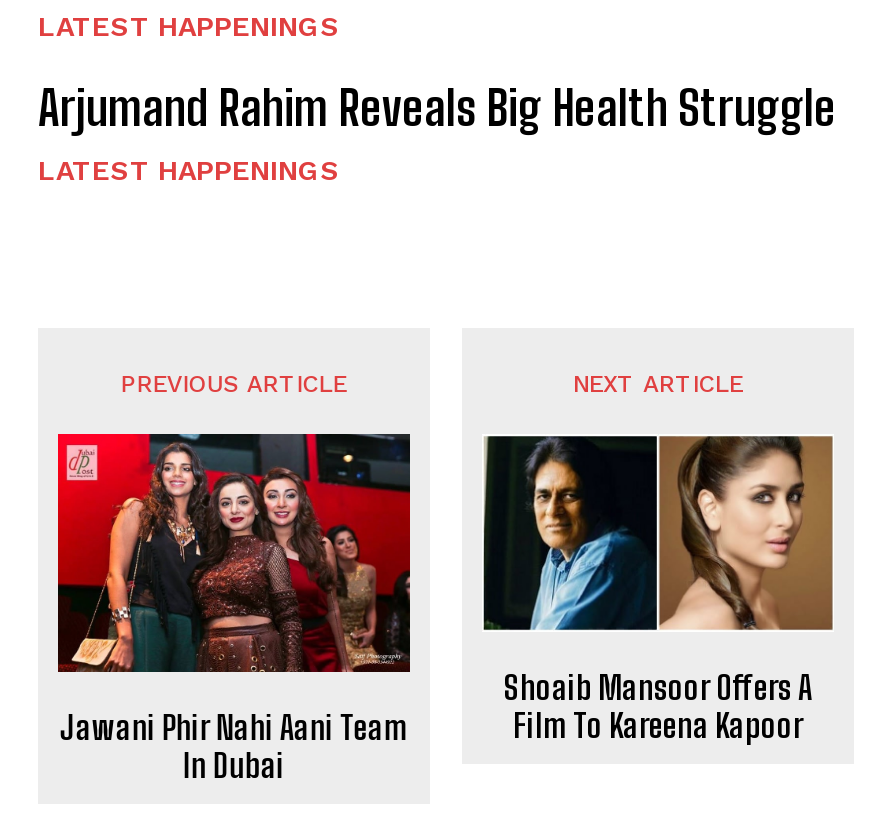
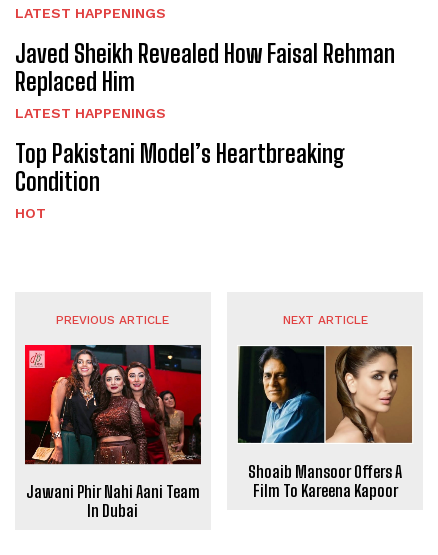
[38,78,836,136] Arjumand Rahim Reveals Big Health Struggle -> [15,39,395,96] Javed Sheikh Revealed How Faisal Rehman | Replaced Him
none -> [15,139,345,221] Top Pakistani Model’s Heartbreaking | Condition | HOT

